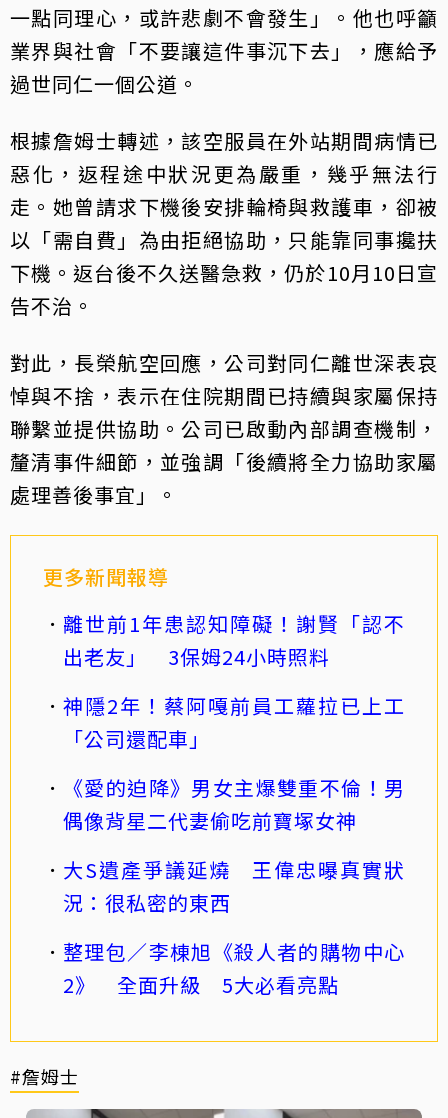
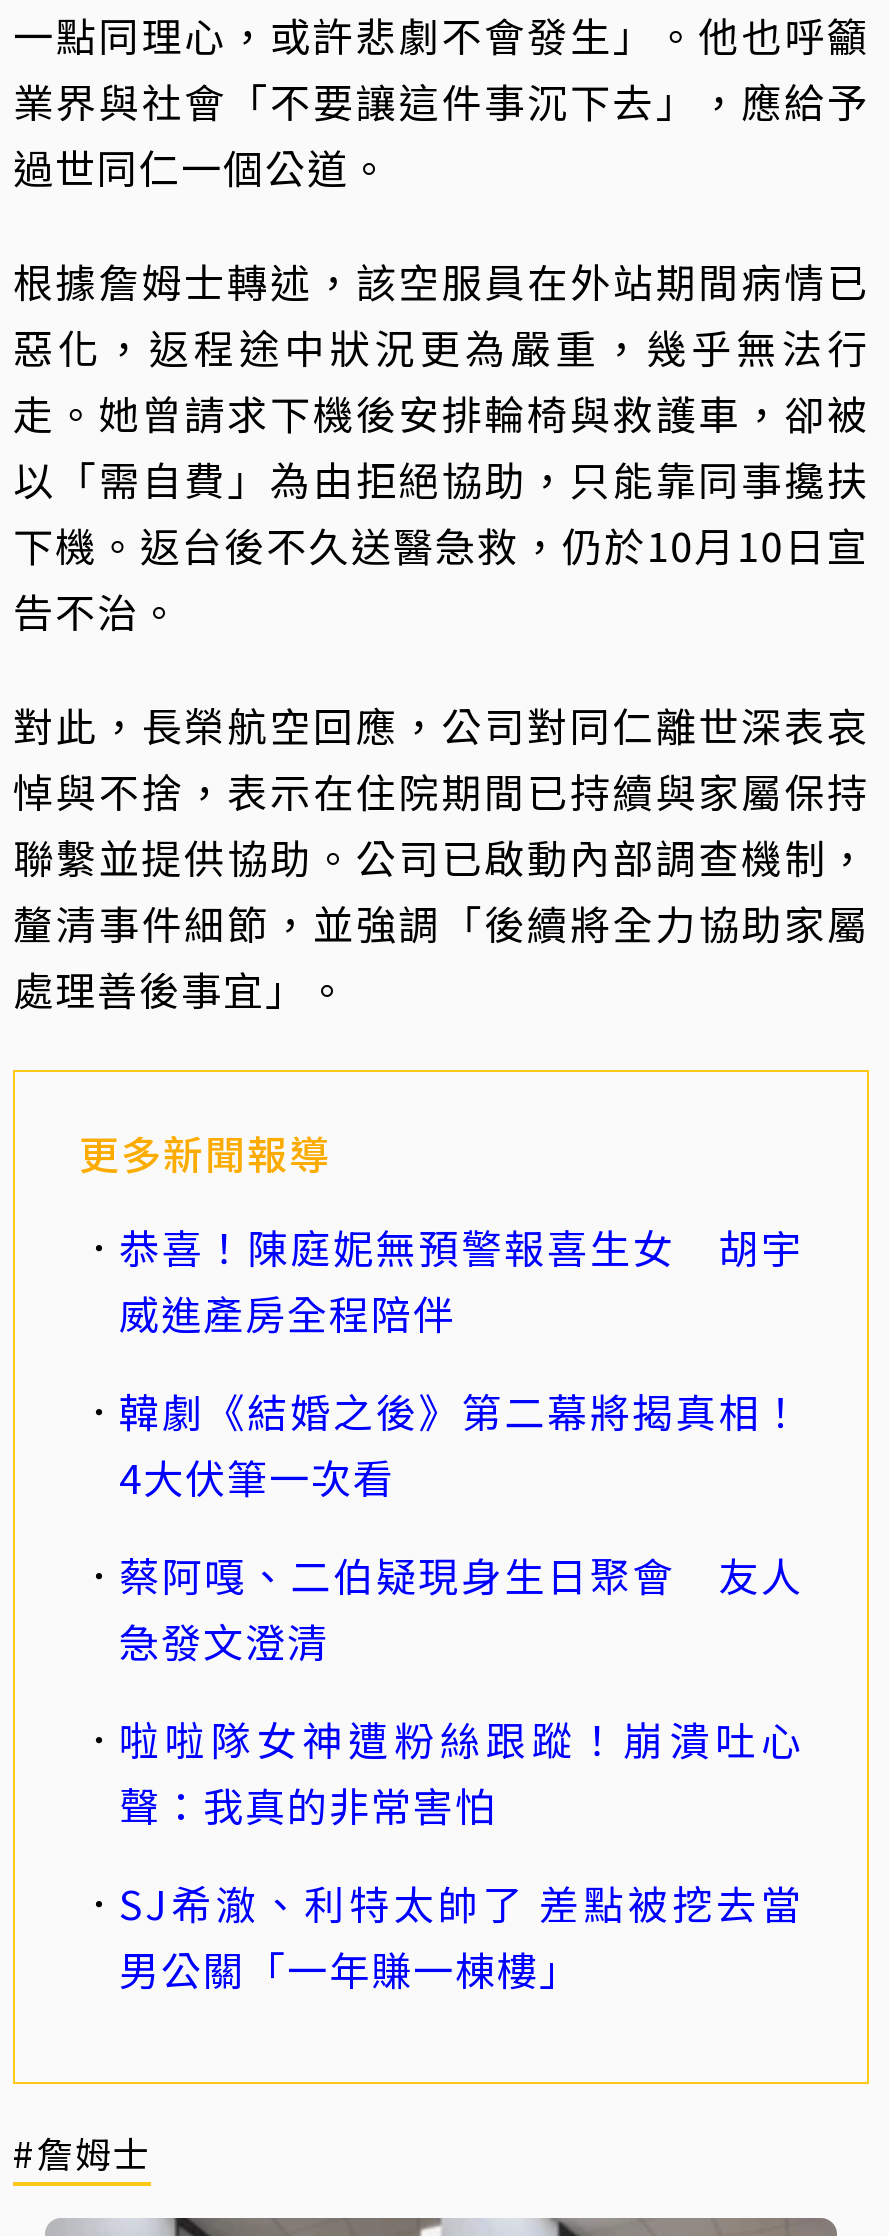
[63,609,405,671] 離世前1年患認知障礙！謝賢「認不 | 出老友」 3保姆24小時照料 -> [119,1218,803,1342] 恭喜！陳庭妮無預警報喜生女 胡宇 | 威進產房全程陪伴
[63,691,405,753] 神隱2年！蔡阿嘎前員工蘿拉已上工 | 「公司還配車」 -> [119,1382,803,1506] 韓劇《結婚之後》第二幕將揭真相！ | 4大伏筆一次看
[63,773,405,835] 《愛的迫降》男女主爆雙重不倫！男 | 偶像背星二代妻偷吃前寶塚女神 -> [119,1546,803,1670] 蔡阿嘎、二伯疑現身生日聚會 友人 | 急發文澄清
[63,855,405,917] 大S遺產爭議延燒 王偉忠曝真實狀 | 況：很私密的東西 -> [119,1710,803,1834] 啦啦隊女神遭粉絲跟蹤！崩潰吐心 | 聲：我真的非常害怕
[63,937,405,999] 整理包／李棟旭《殺人者的購物中心 | 2》 全面升級 5大必看亮點 -> [119,1874,803,1998] SJ希澈、利特太帥了 差點被挖去當 | 男公關「一年賺一棟樓」

